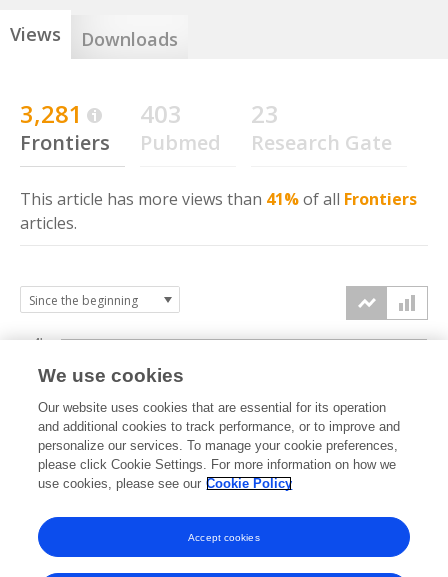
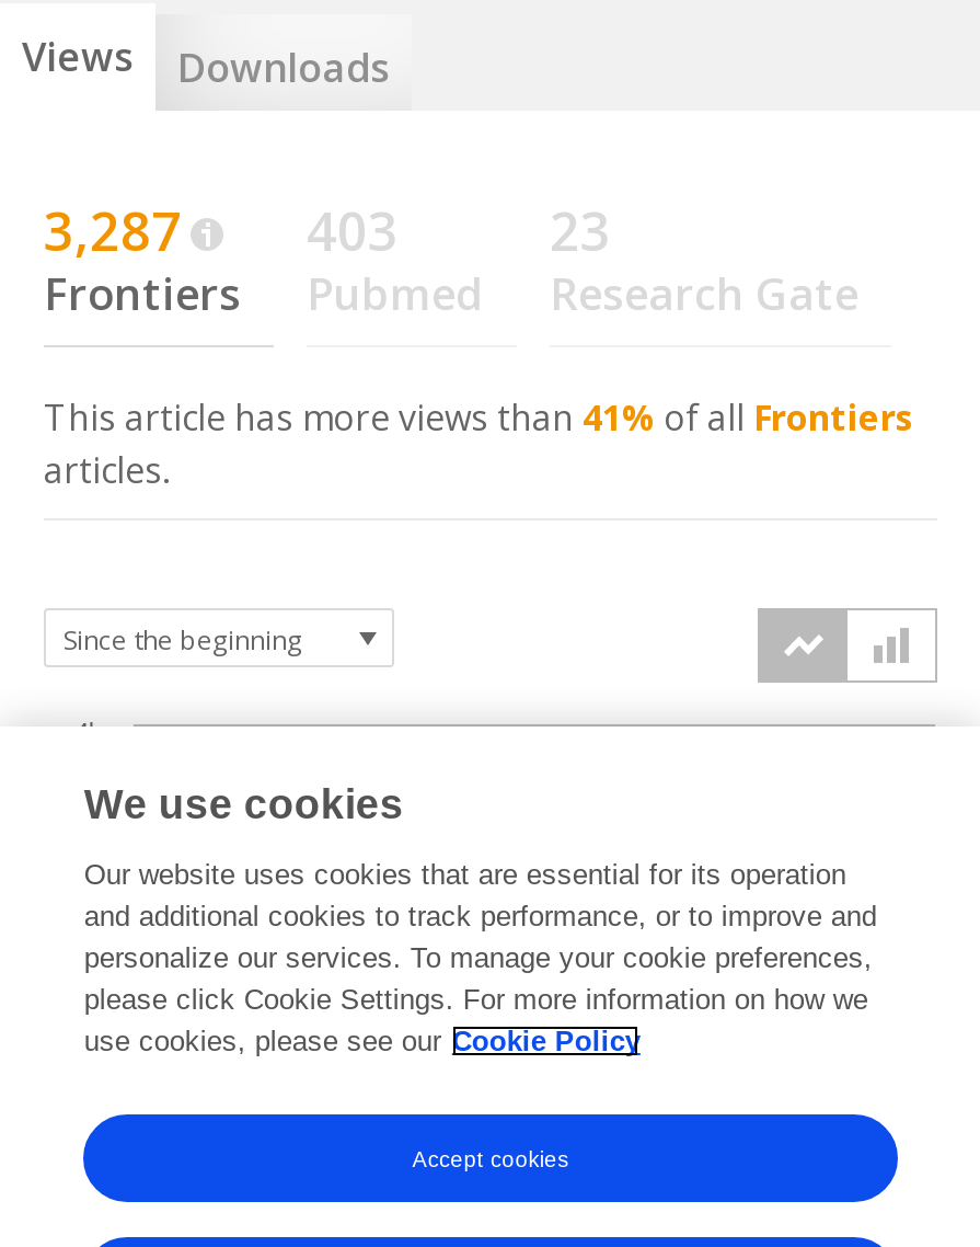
[20,97,83,130] 3,281 -> [44,194,182,266] 3,287

